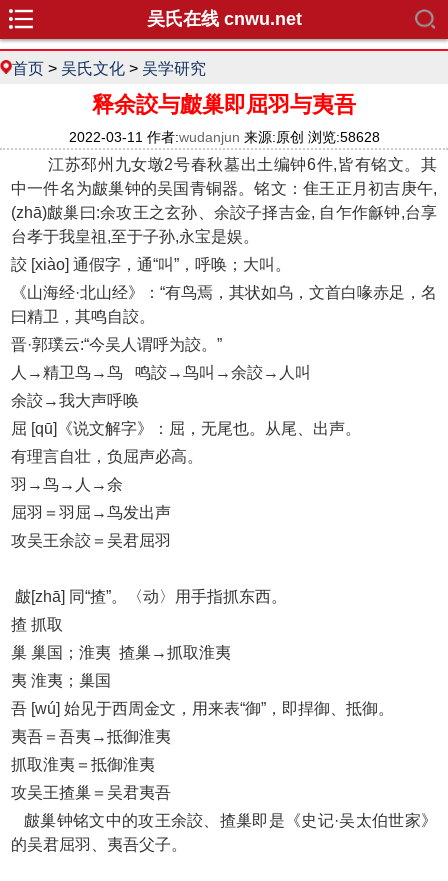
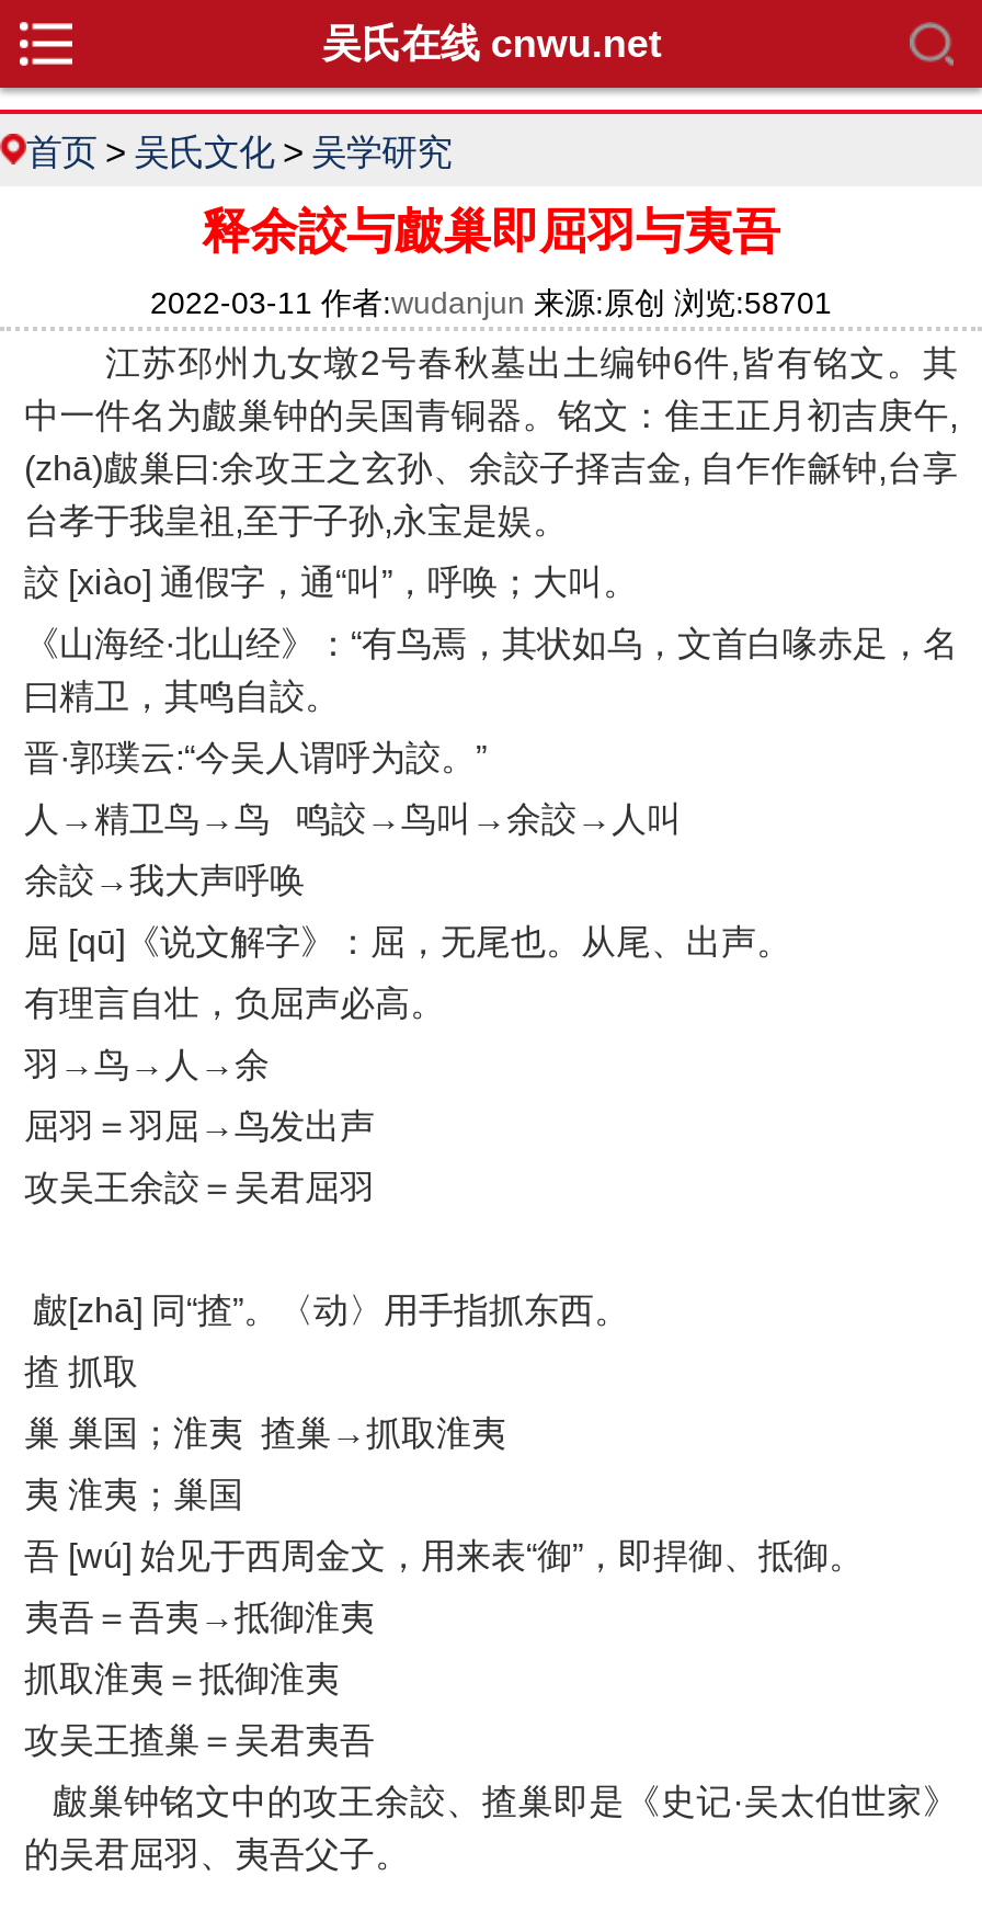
[68,129,379,145] 2022-03-11 作者:wudanjun来源:原创 浏览:58628 -> [150,285,832,320] 2022-03-11 作者:wudanjun来源:原创 浏览:58701

